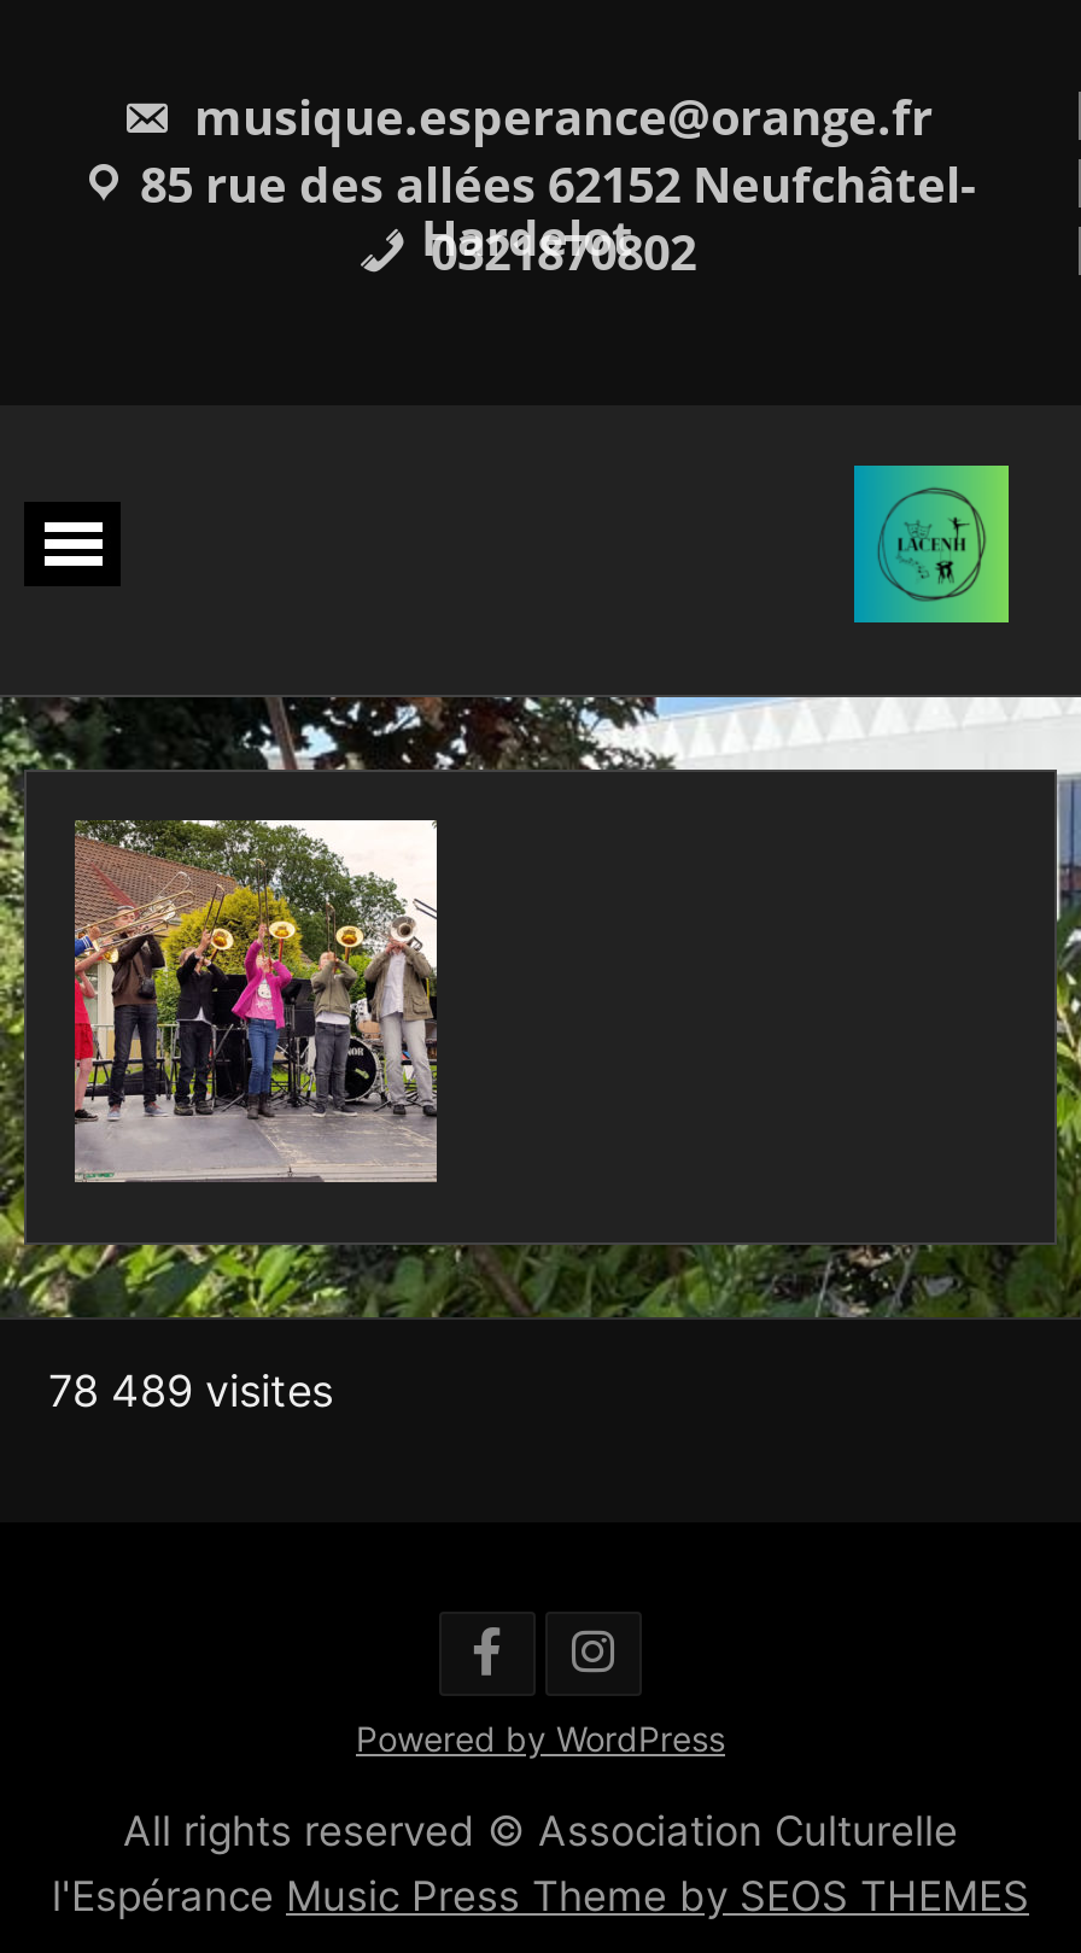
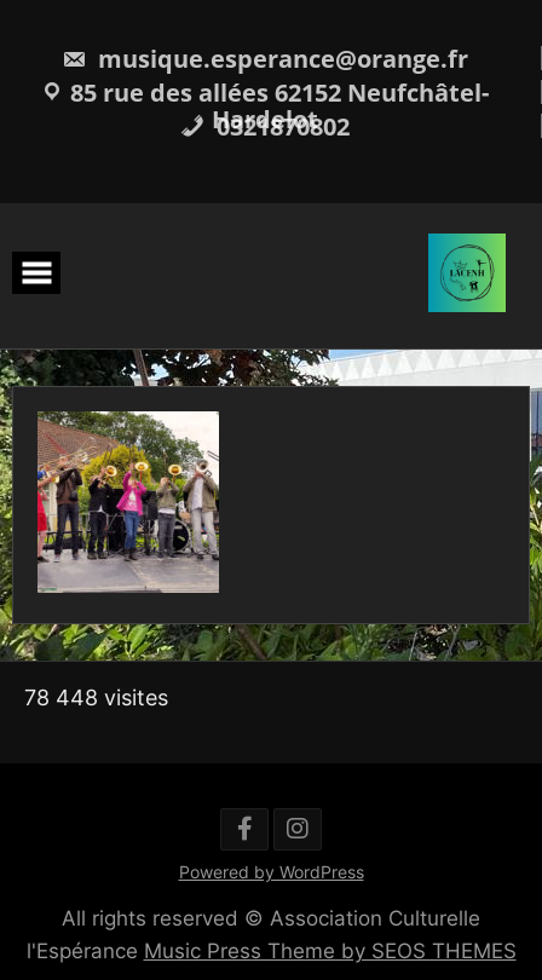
[48,1366,333,1416] 78 489 visites -> [24,685,168,710] 78 448 visites

